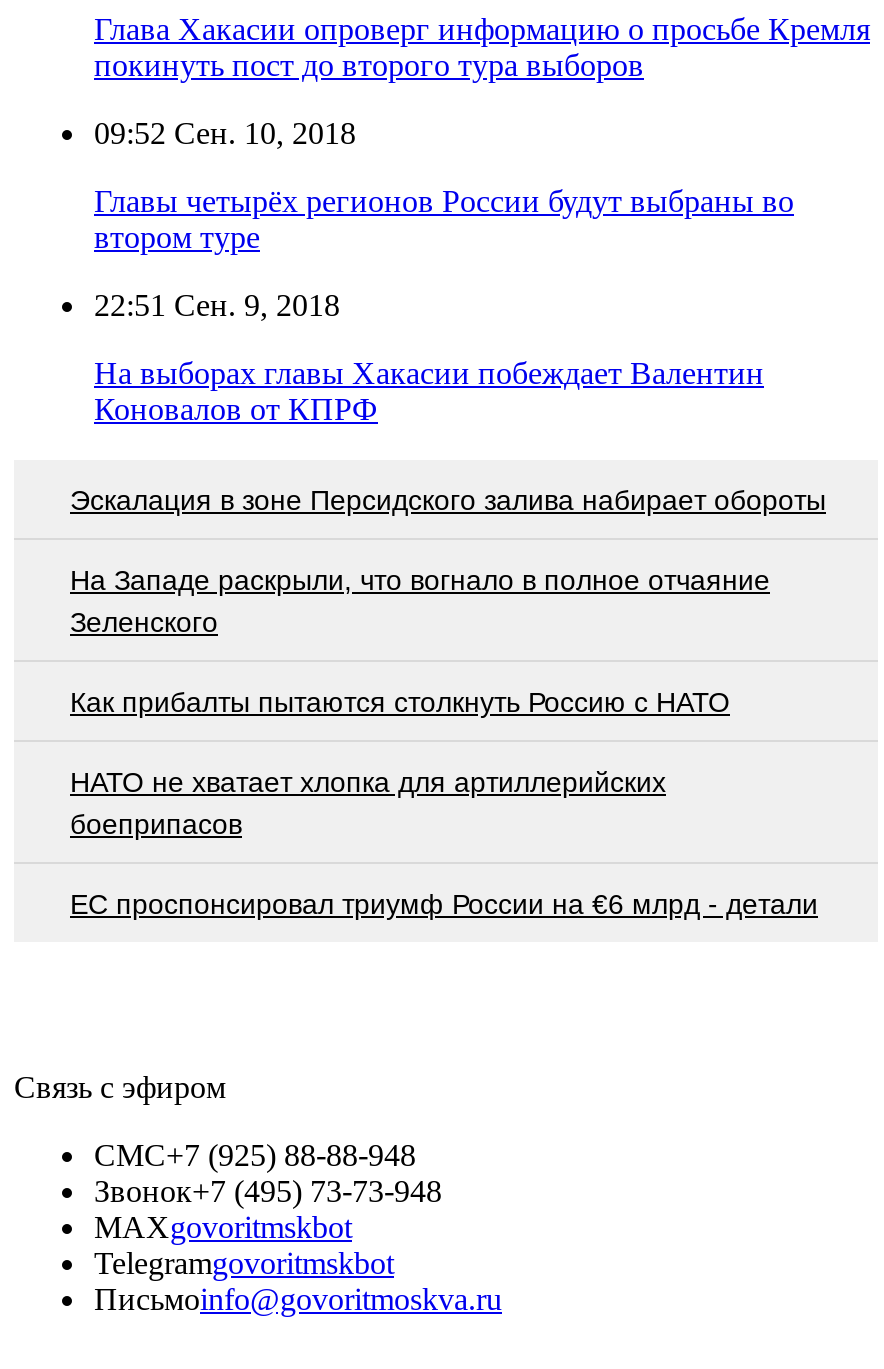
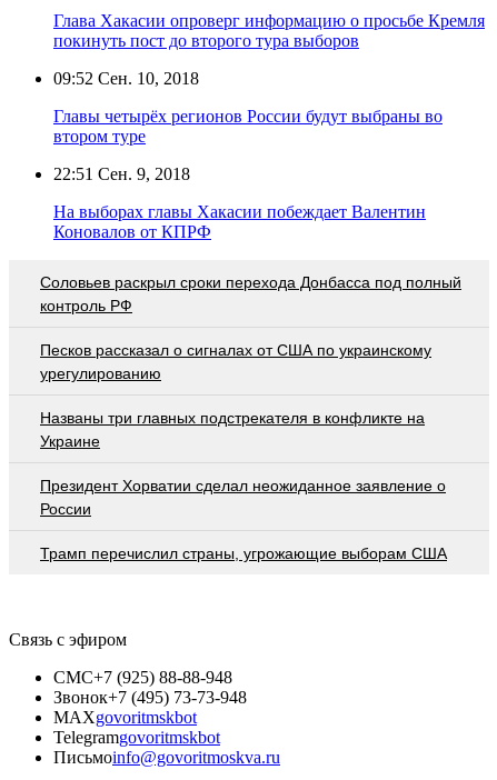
[70,483,826,515] Эскалация в зоне Персидского залива набирает обороты -> [40,273,461,314] Соловьев раскрыл сроки перехода Донбасса под полный | контроль РФ
[70,563,770,637] На Западе раскрыли, что вогнало в полное отчаяние | Зеленского -> [40,341,431,382] Песков рассказал о сигналах от США по украинскому | урегулированию
[70,685,730,717] Как прибалты пытаются столкнуть Россию с НАТО -> [40,408,425,450] Названы три главных подстрекателя в конфликте на | Украине
[70,765,666,839] НАТО не хватает хлопка для артиллерийских | боеприпасов -> [40,476,446,517] Президент Хорватии сделал неожиданное заявление о | России
[70,887,818,919] EC проспонсировал триумф России на €6 млрд - детали -> [40,544,447,562] Трамп перечислил страны, угрожающие выборам США

